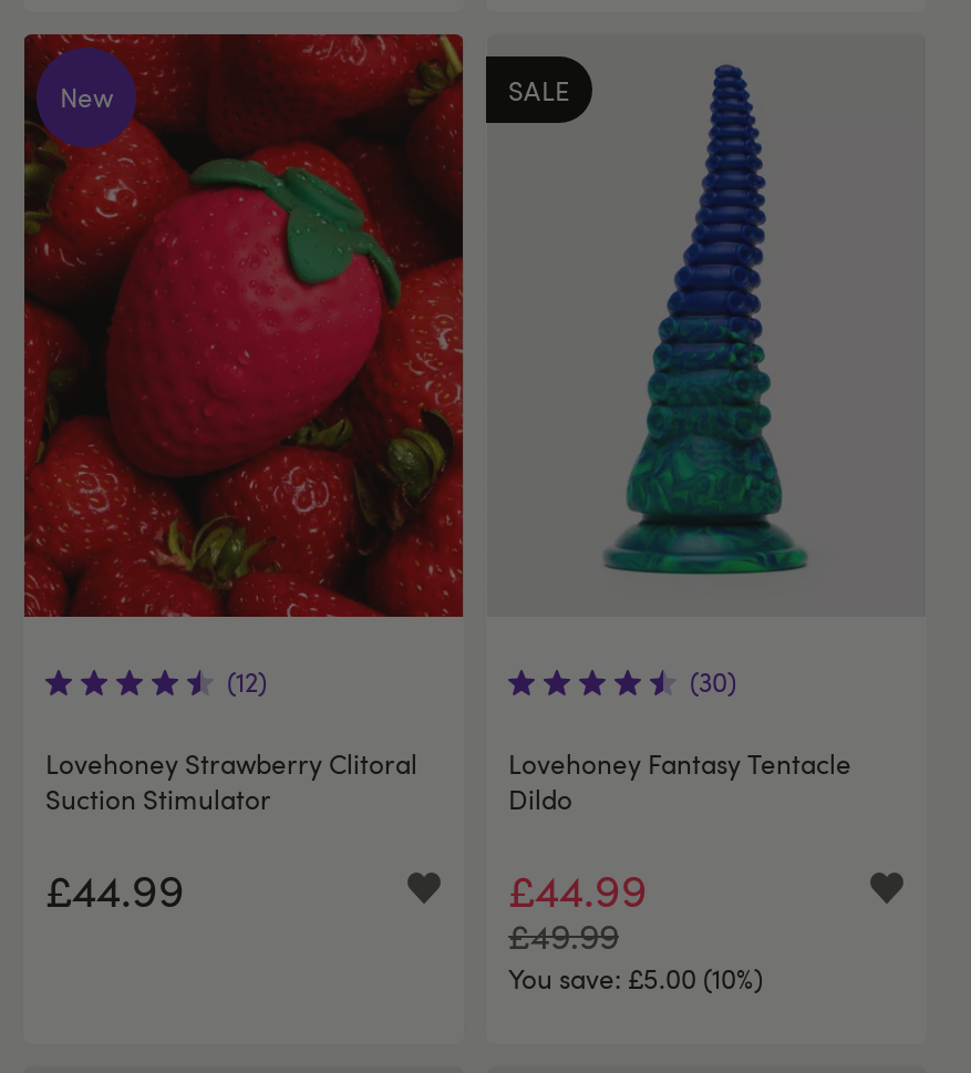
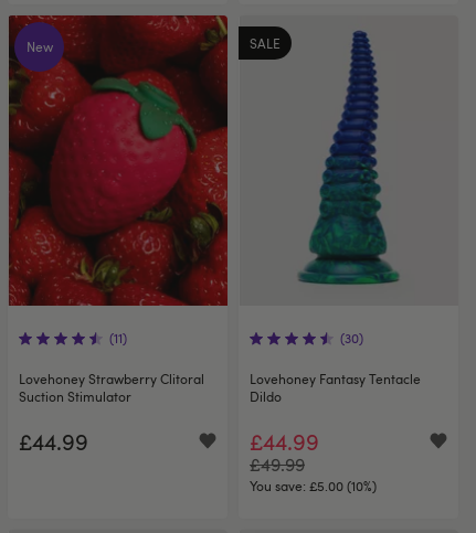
[227,664,267,699] (12) -> [109,329,127,347] (11)

